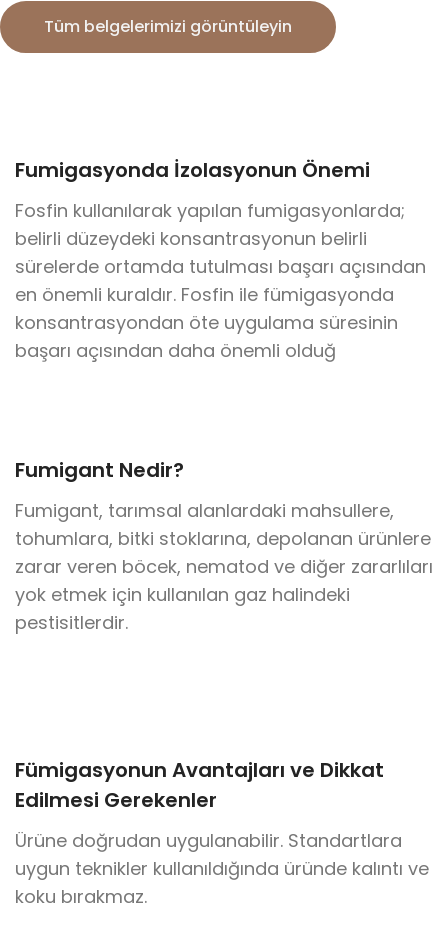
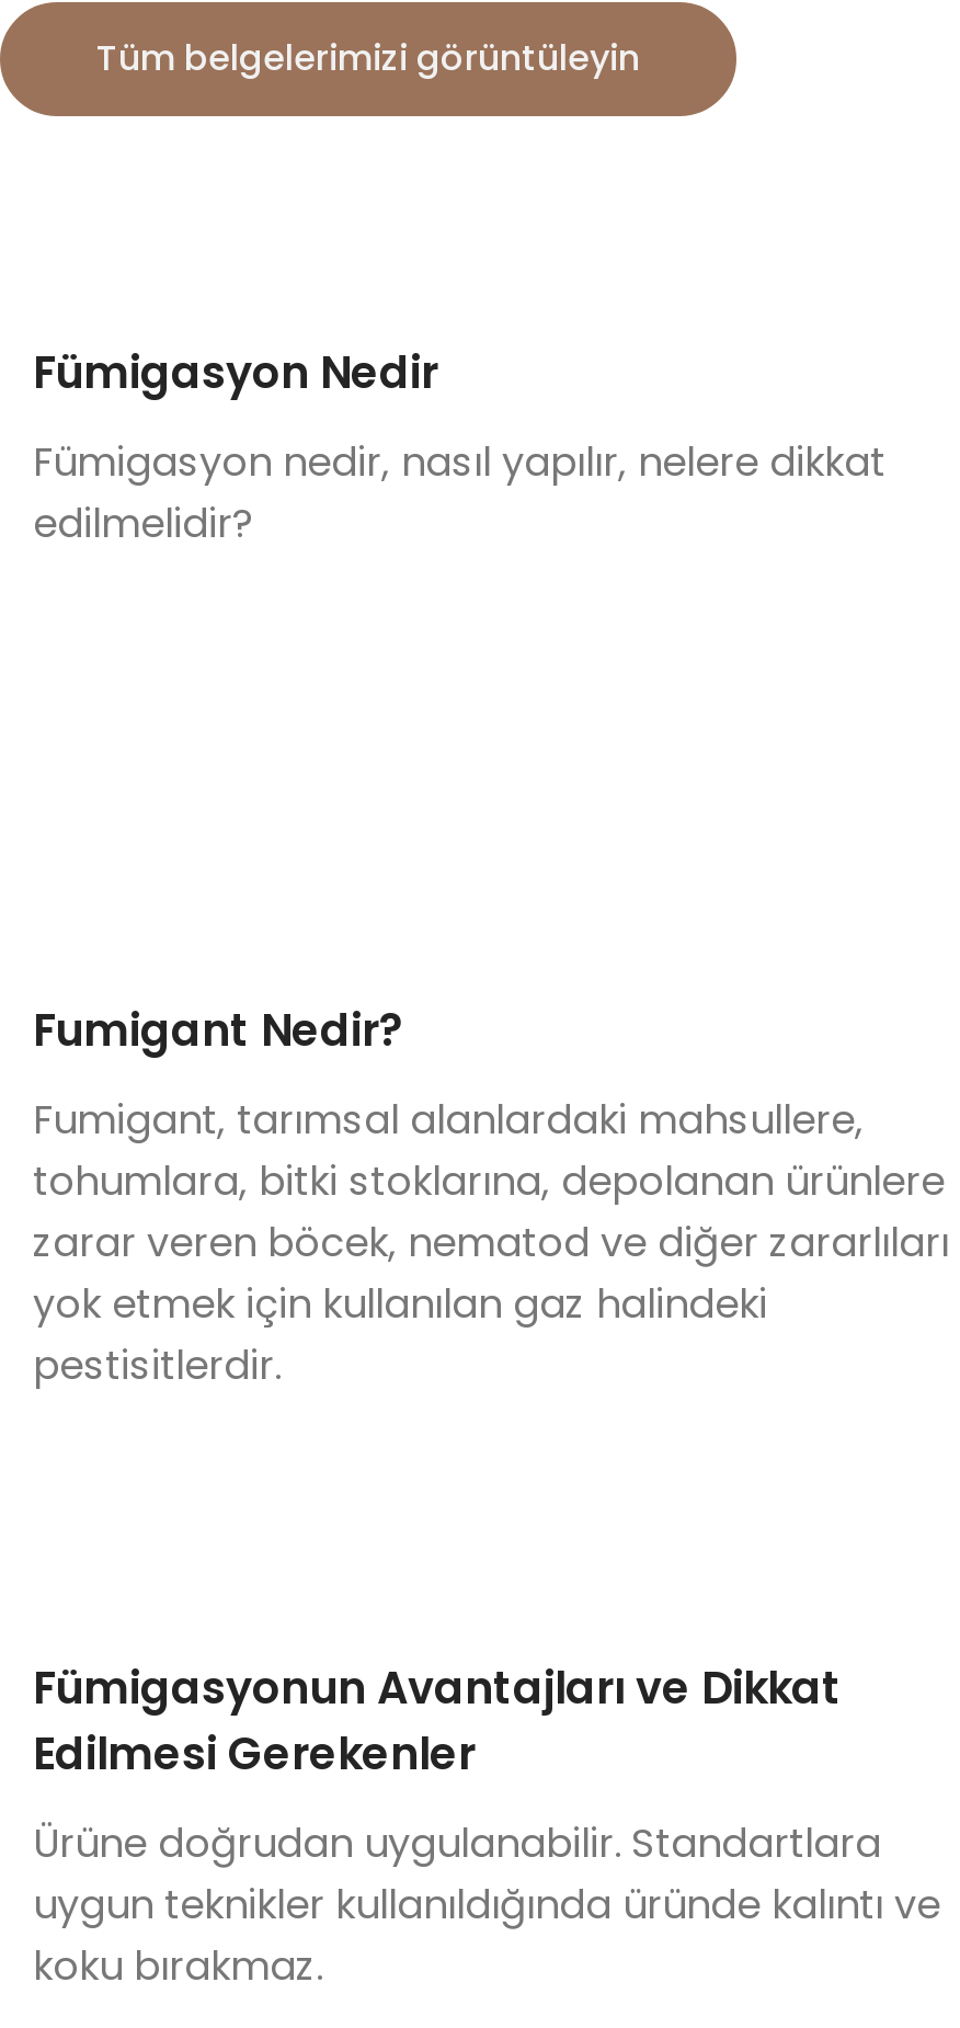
[15,156,370,184] Fumigasyonda İzolasyonun Önemi -> [33,342,438,403] Fümigasyon Nedir
[15,198,426,363] Fosfin kullanılarak yapılan fumigasyonlarda; | belirli düzeydeki konsantrasyonun belirli | sürelerde ortamda tutulması başarı açısından | en önemli kuraldır. Fosfin ile fümigasyonda | konsantrasyondan öte uygulama süresinin | başarı açısından daha önemli olduğ -> [33,434,885,550] Fümigasyon nedir, nasıl yapılır, nelere dikkat | edilmelidir?

